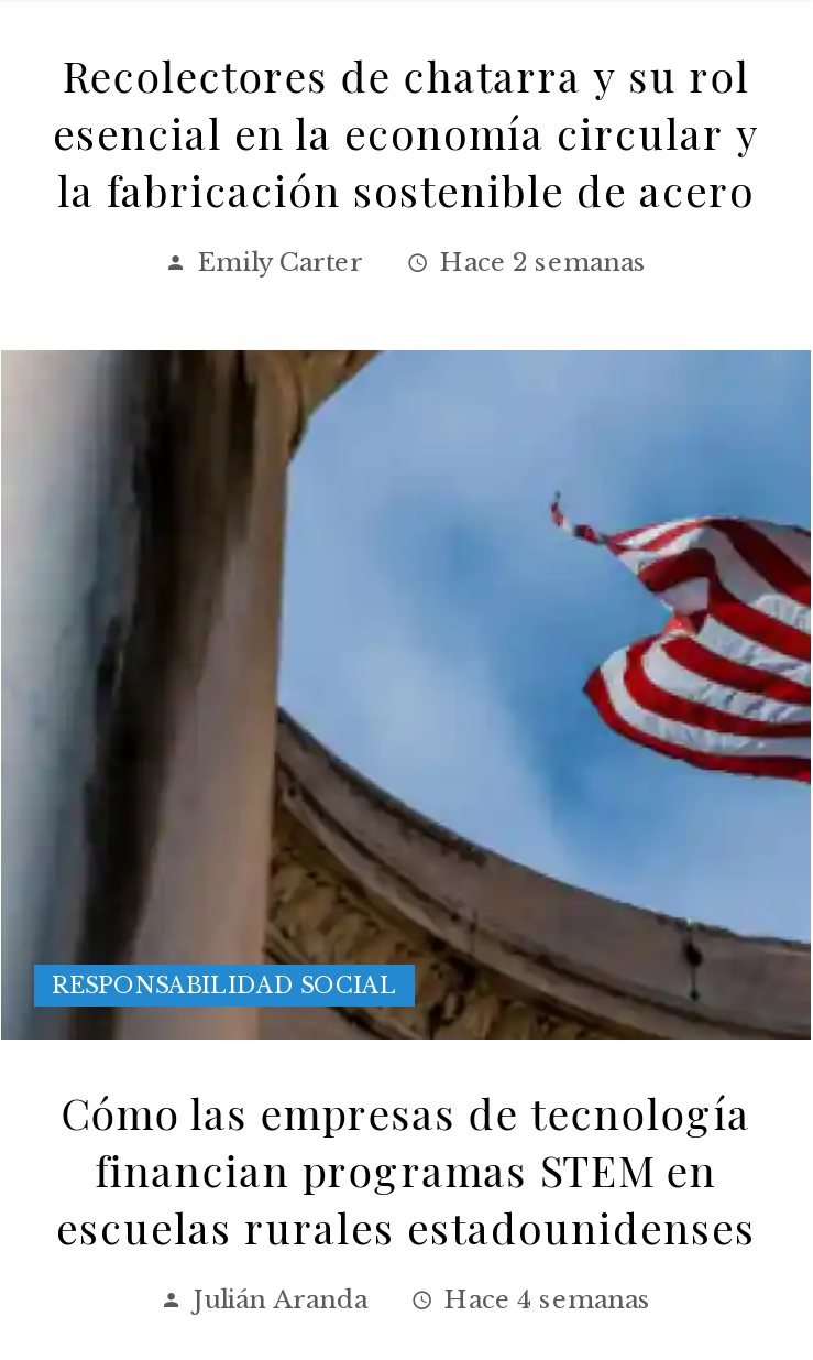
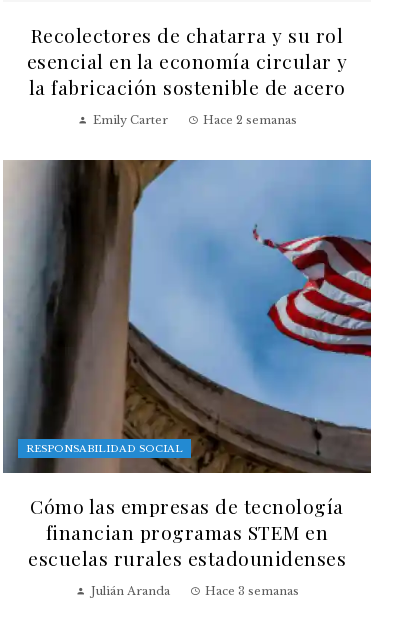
[444,1284,651,1315] Hace 4 semanas -> [204,584,298,598] Hace 3 semanas

